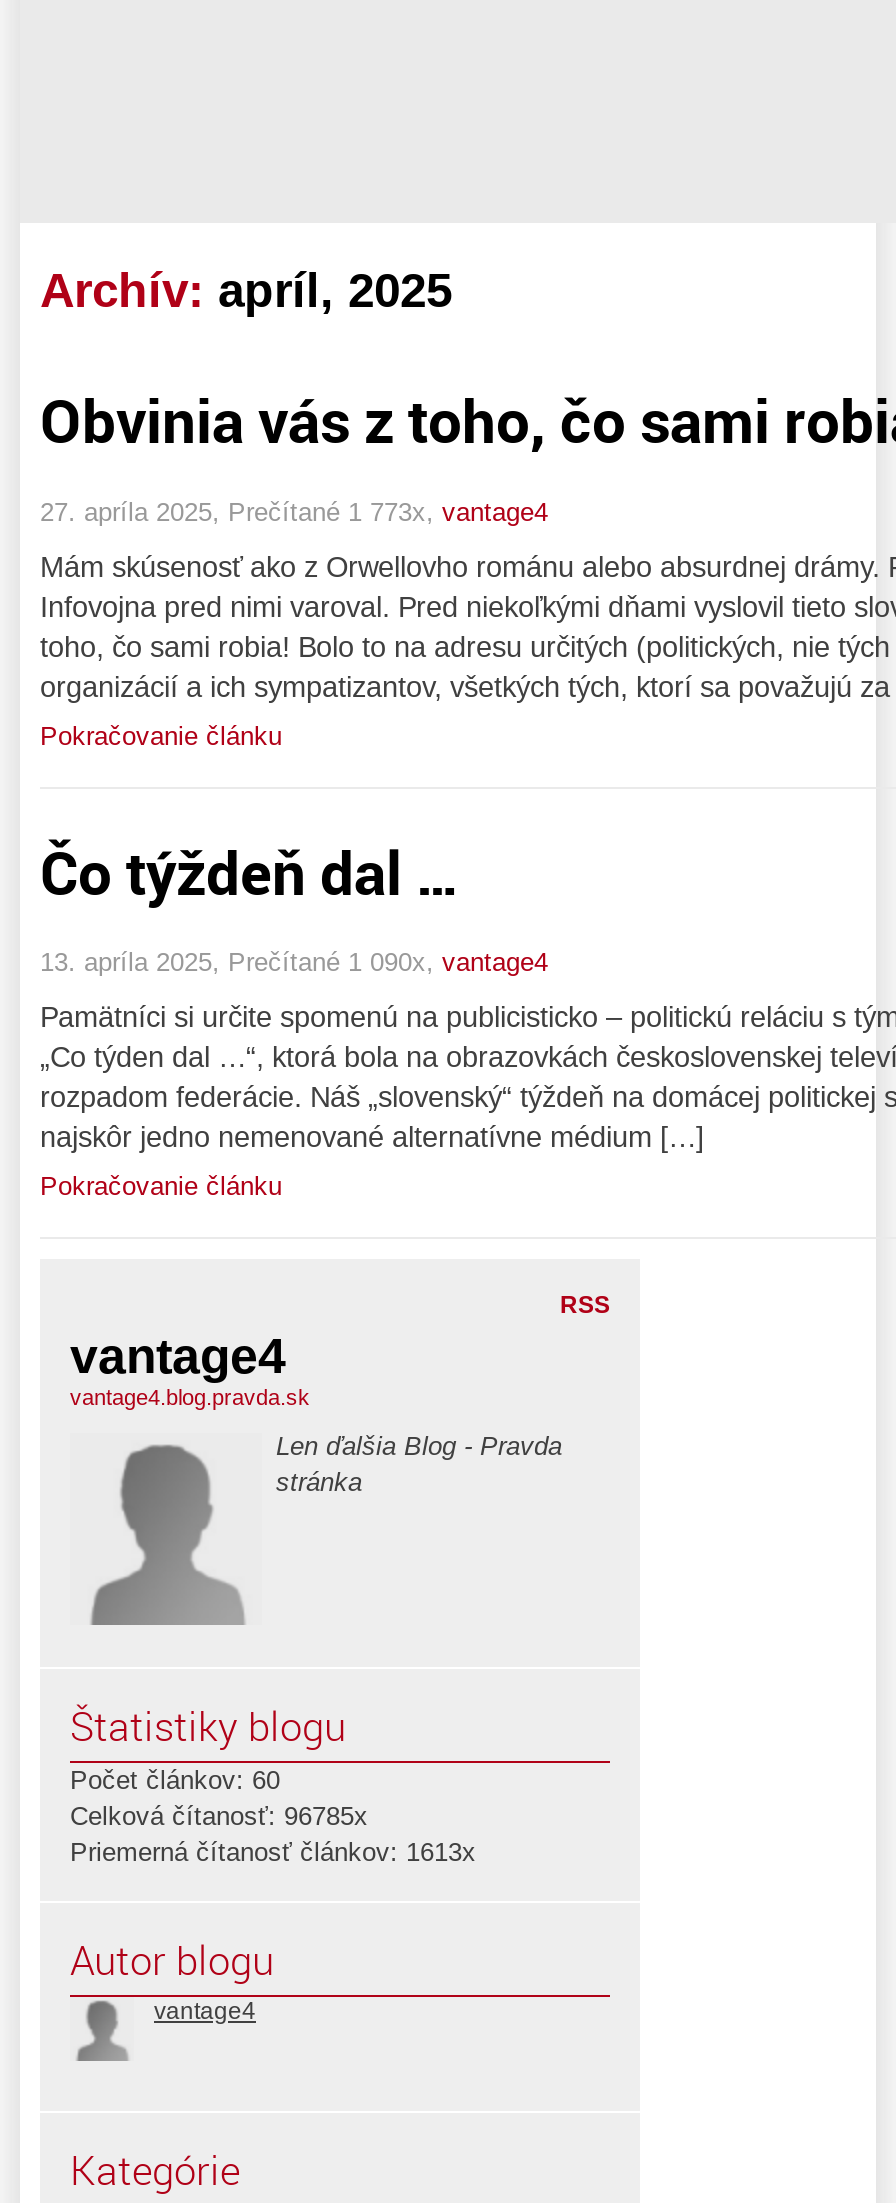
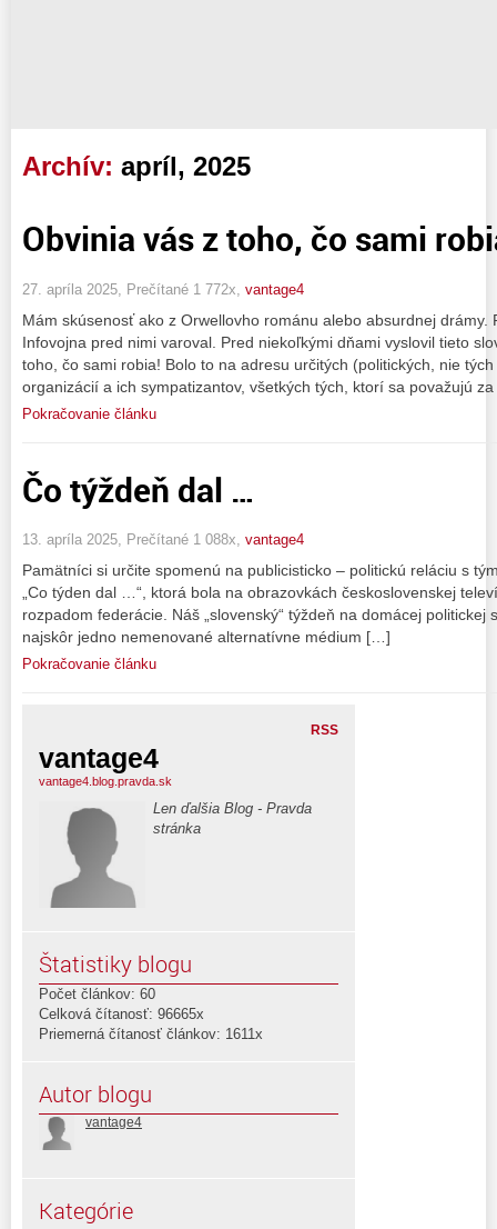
[40,496,548,526] 27. apríla 2025, Prečítané 1 773x, vantage4 -> [22,281,304,297] 27. apríla 2025, Prečítané 1 772x, vantage4
[40,947,548,977] 13. apríla 2025, Prečítané 1 090x, vantage4 -> [22,531,304,548] 13. apríla 2025, Prečítané 1 088x, vantage4
[70,1802,368,1832] Celková čítanosť: 96785x -> [39,1006,204,1023] Celková čítanosť: 96665x
[70,1838,476,1868] Priemerná čítanosť článkov: 1613x -> [39,1026,263,1043] Priemerná čítanosť článkov: 1611x

